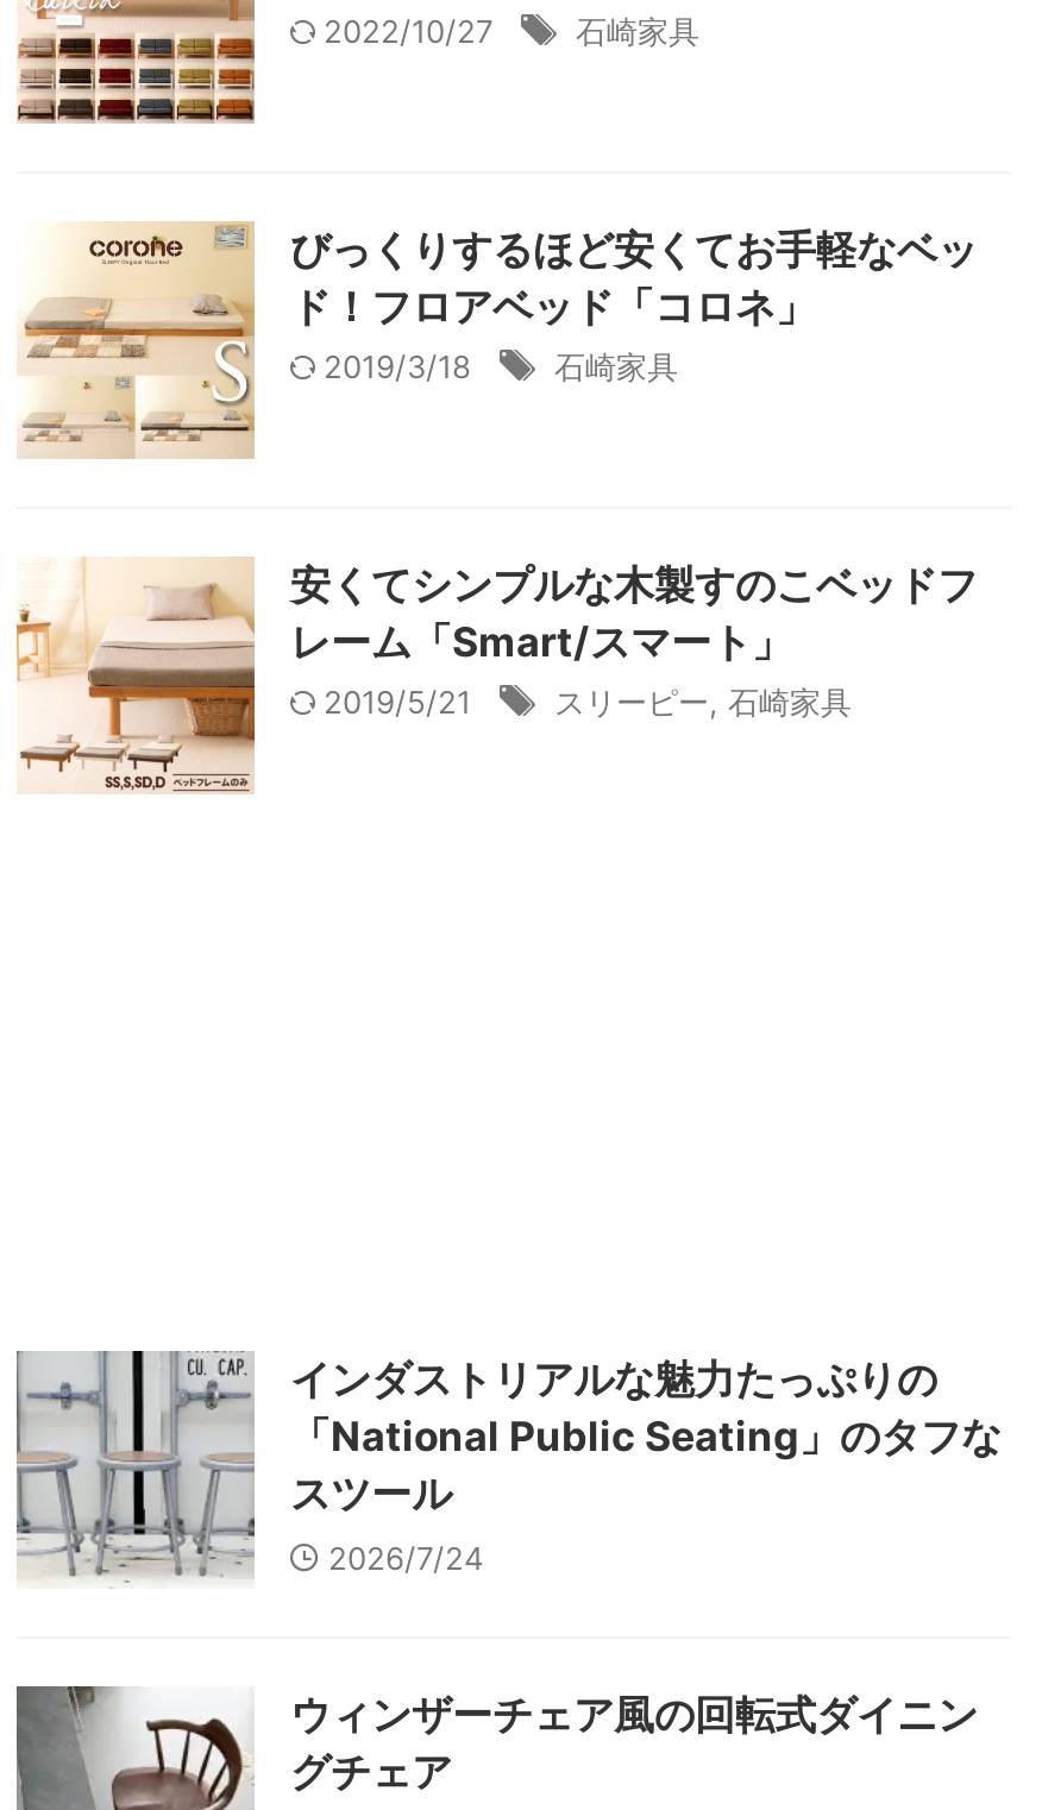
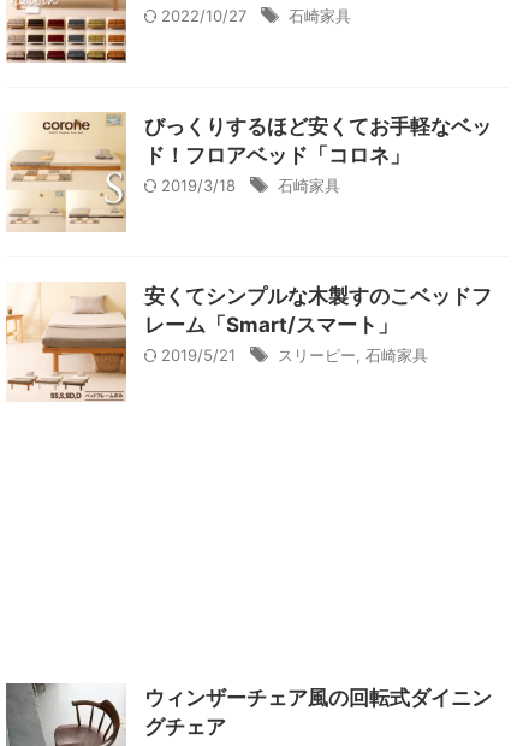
[17,1349,1002,1586] [image] | インダストリアルな魅力たっぷりの | 「National Public Seating」のタフな | スツール | 2026/7/24 -> none

